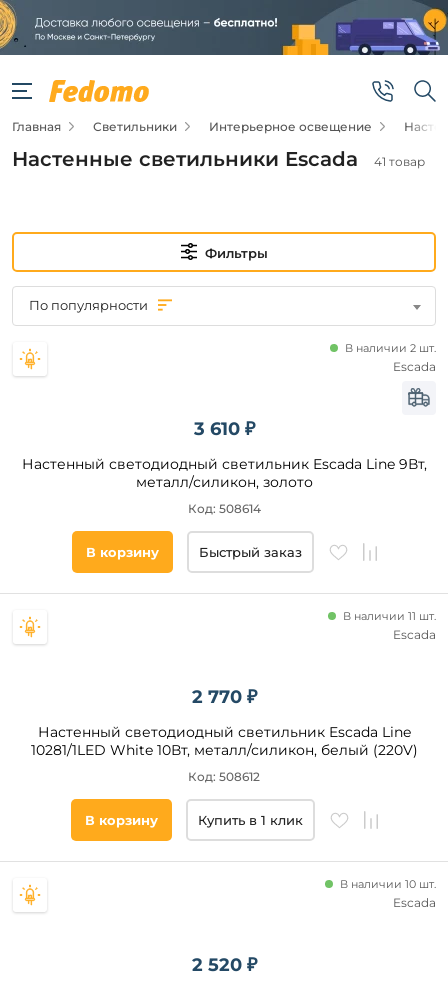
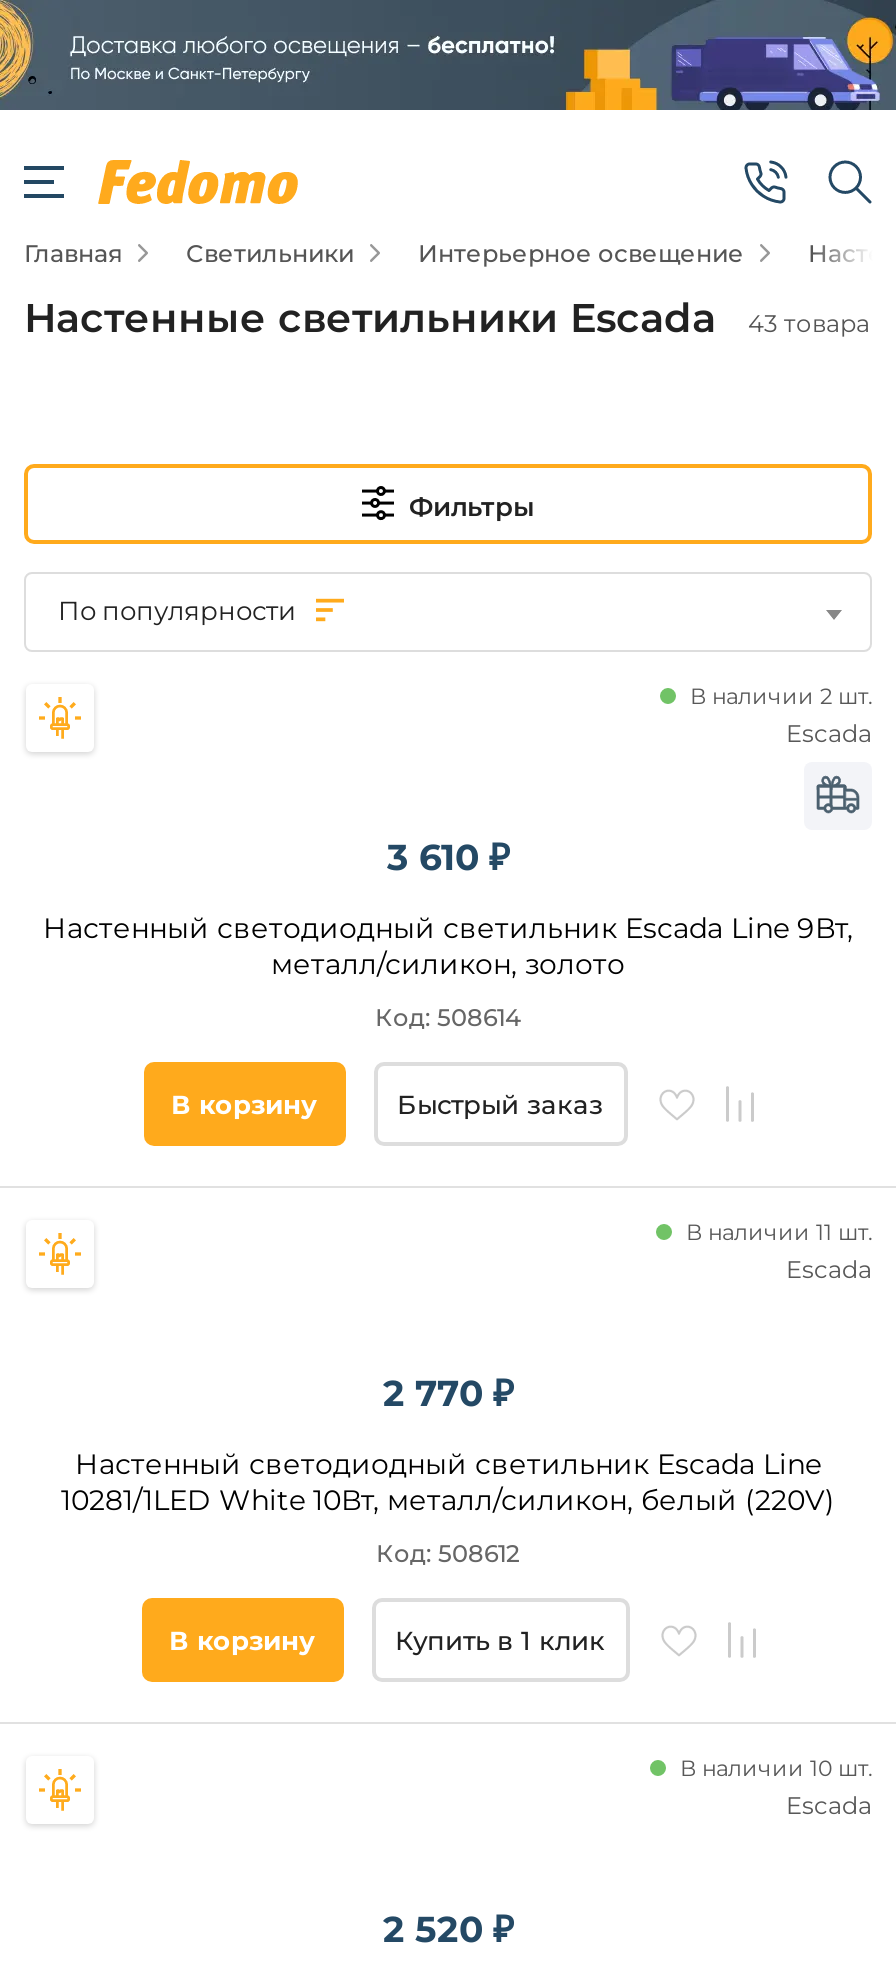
[374,154,425,169] 41 товар -> [748,308,870,338] 43 товара

